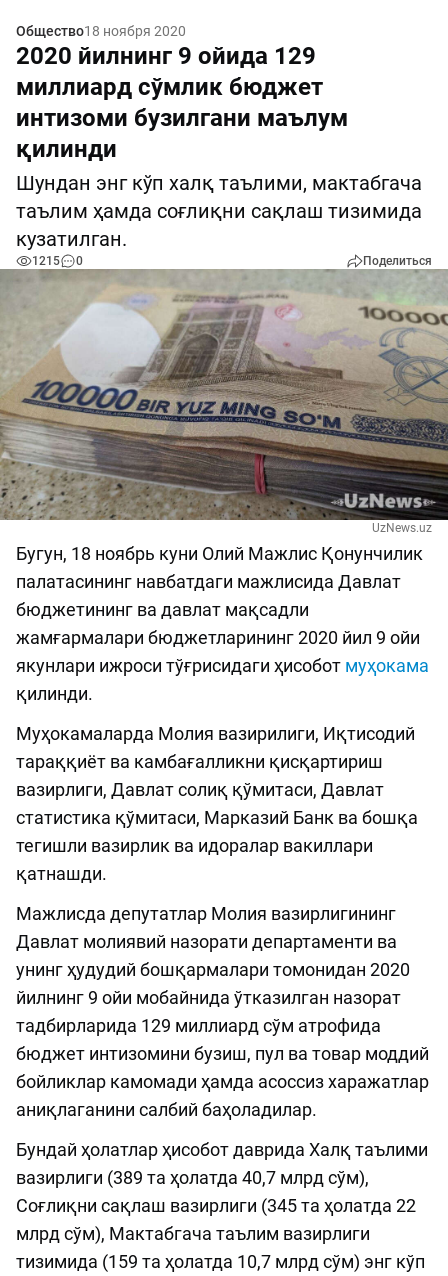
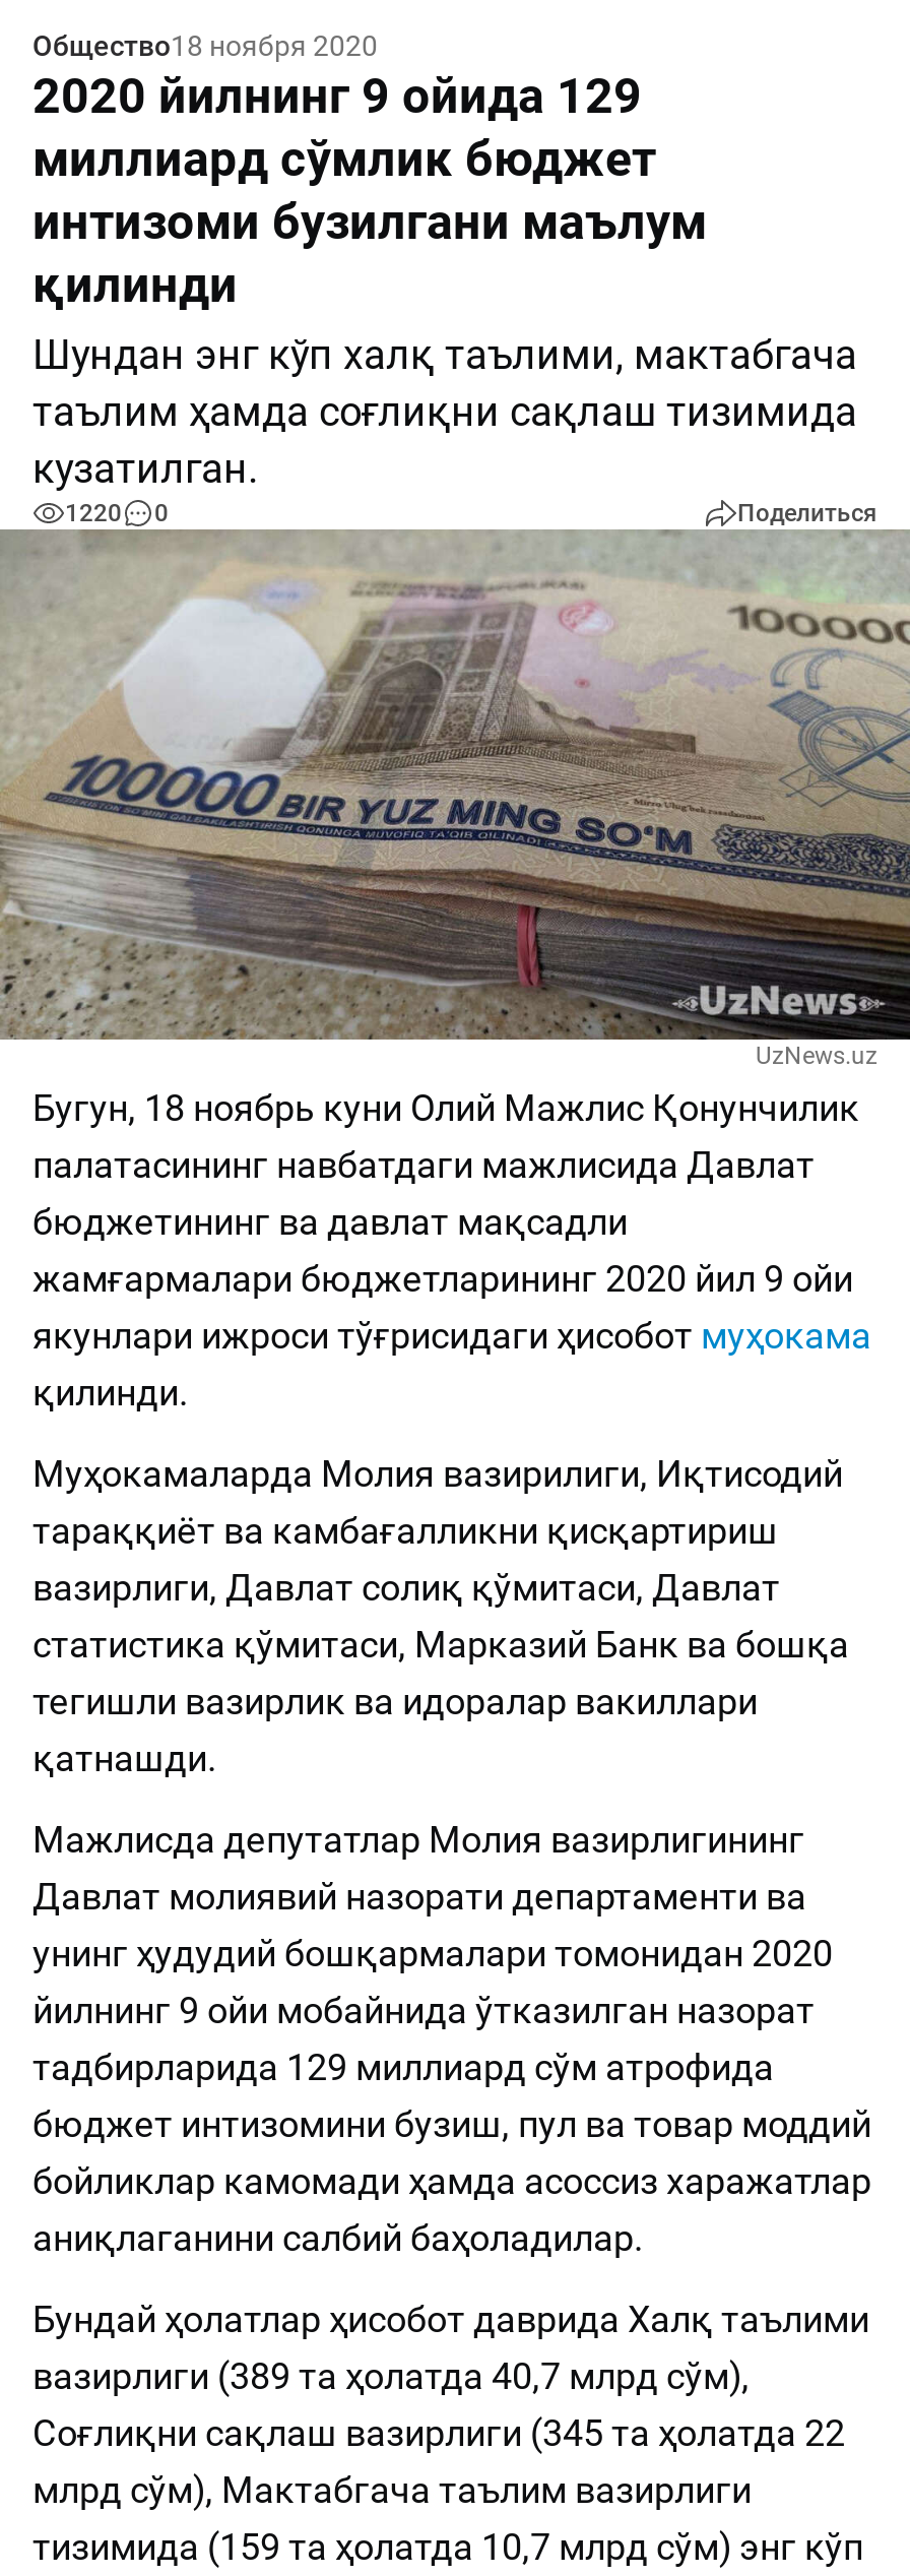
[32,254,83,268] 1215 0 -> [65,499,169,527] 1220 0

